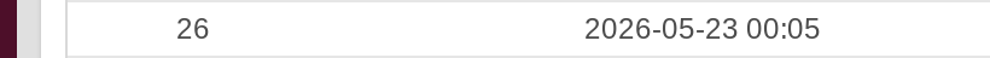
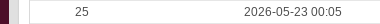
[176,12,210,46] 26 -> [75,5,89,19] 25

